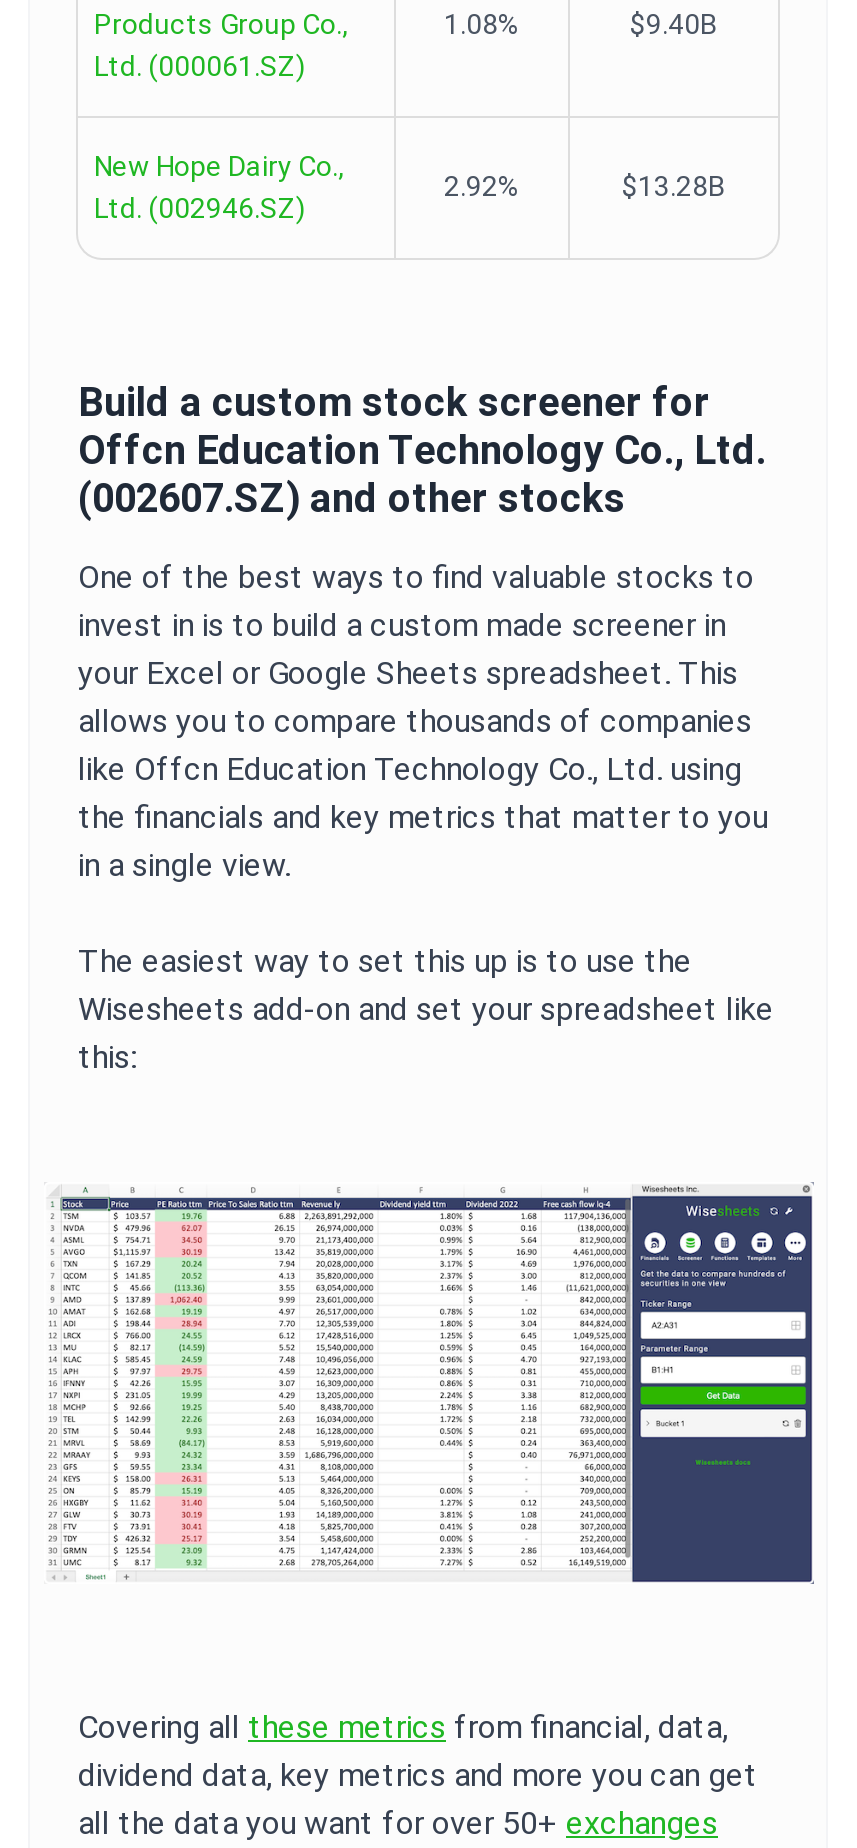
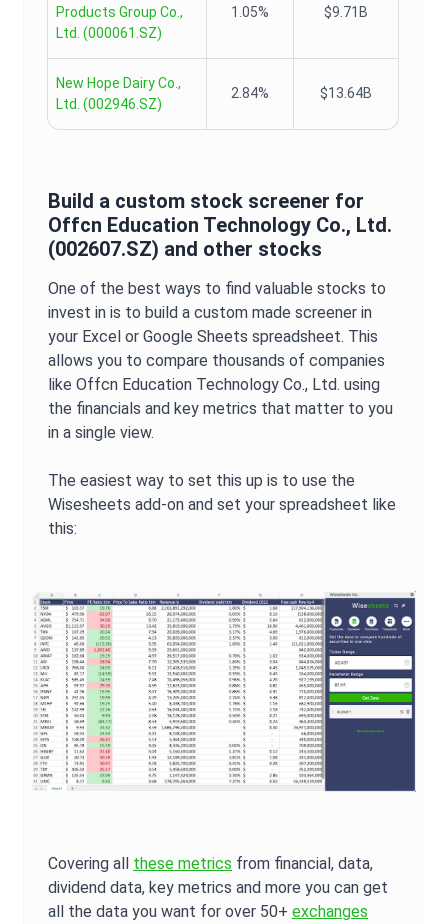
[444,8,718,40] 1.08% | $9.40B -> [231,4,368,20] 1.05% | $9.71B
[444,170,726,202] 2.92% | $13.28B -> [231,85,372,101] 2.84% | $13.64B

